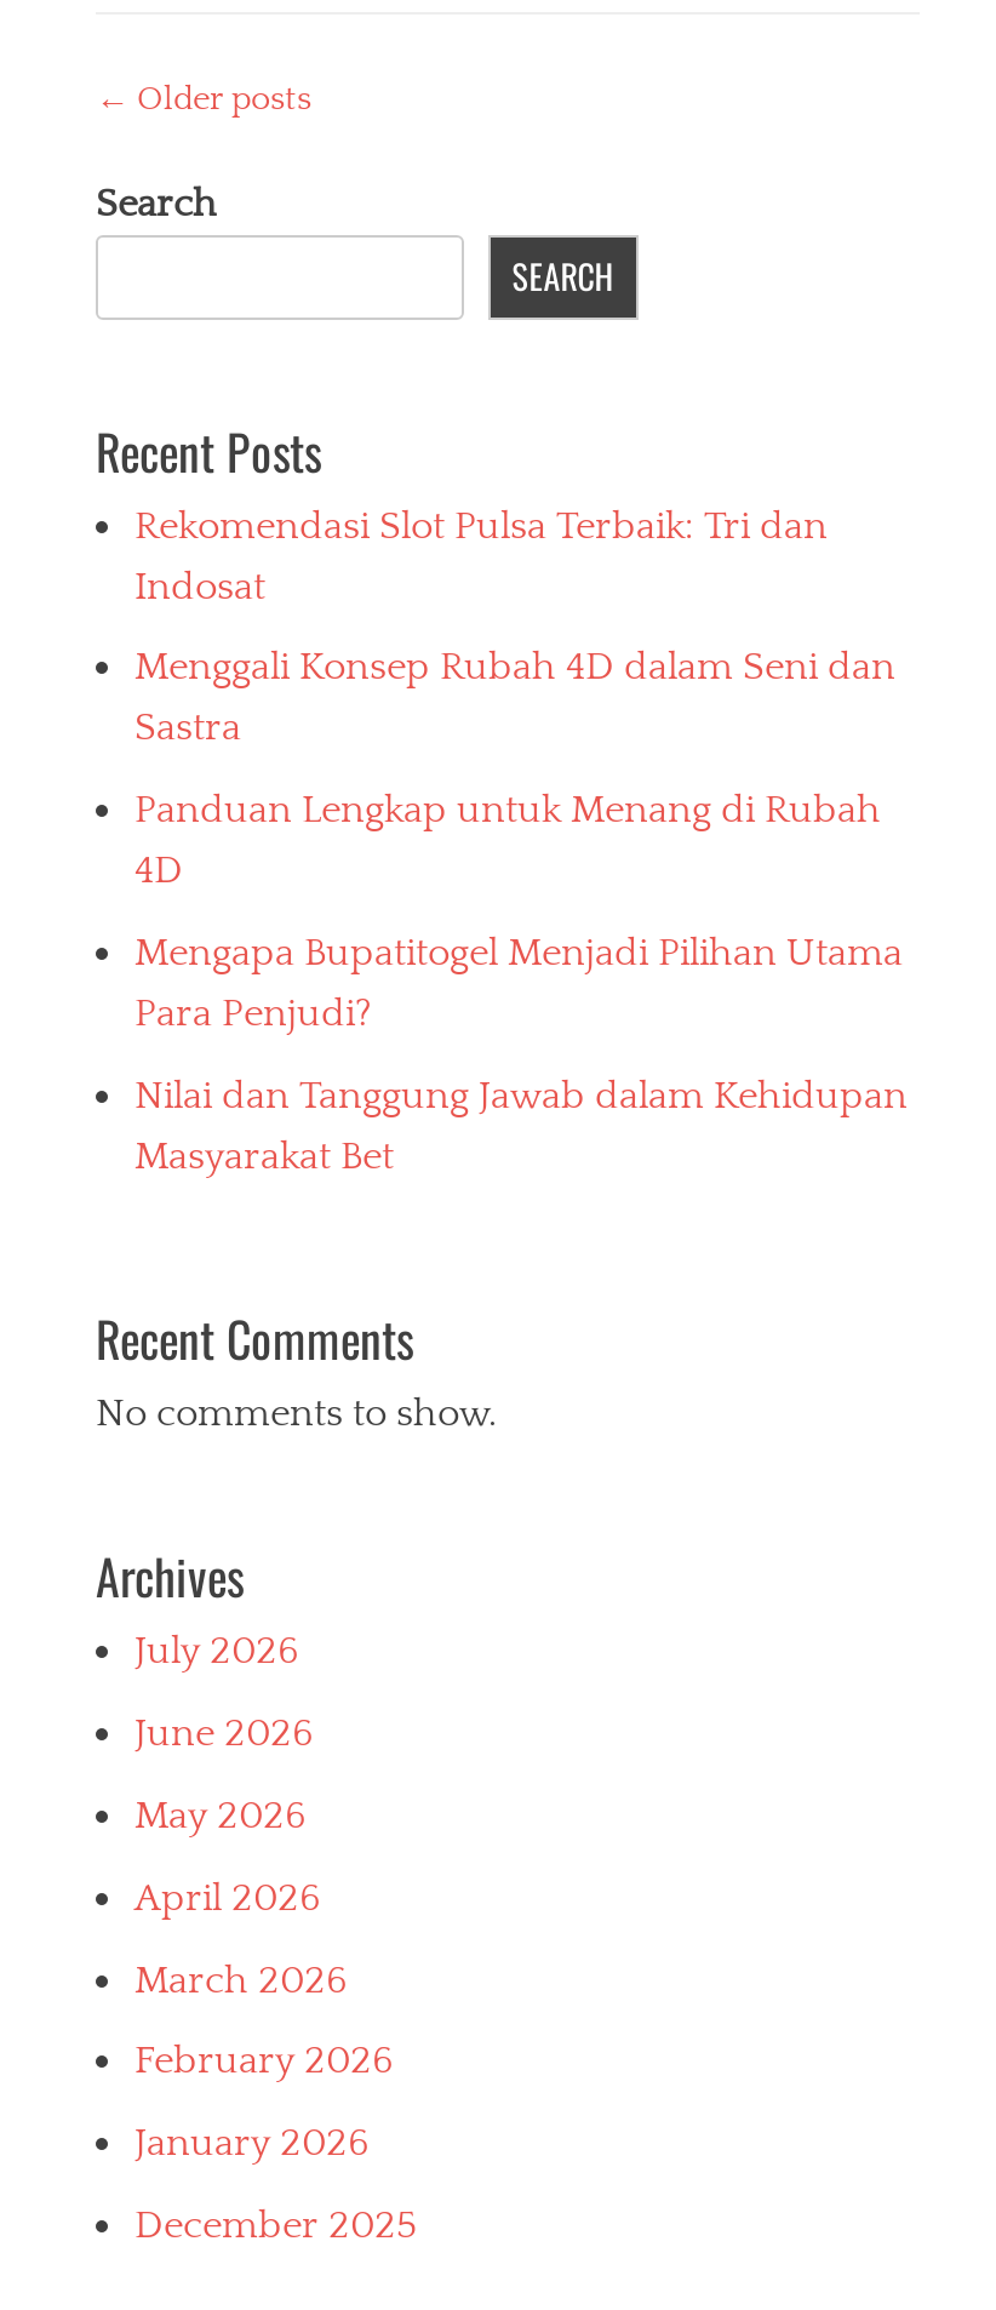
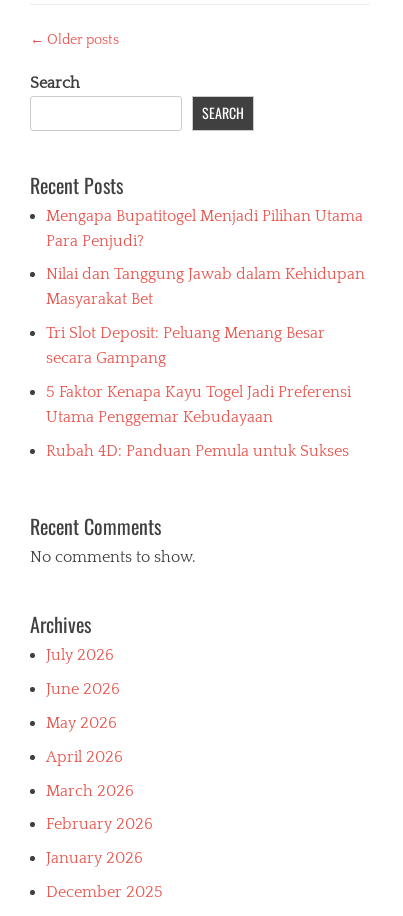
[134,503,895,892] Rekomendasi Slot Pulsa Terbaik: Tri dan | Indosat | Menggali Konsep Rubah 4D dalam Seni dan | Sastra | Panduan Lengkap untuk Menang di Rubah | 4D -> none
moved [134,931,908,1177] -> [46,206,365,308]: Mengapa Bupatitogel Menjadi Pilihan Utama | Para Penjudi? | Nilai dan Tanggung Jawab dalam Kehidupan | Masyarakat Bet
none -> [46,324,351,460] Tri Slot Deposit: Peluang Menang Besar | secara Gampang | 5 Faktor Kenapa Kayu Togel Jadi Preferensi | Utama Penggemar Kebudayaan | Rubah 4D: Panduan Pemula untuk Sukses

